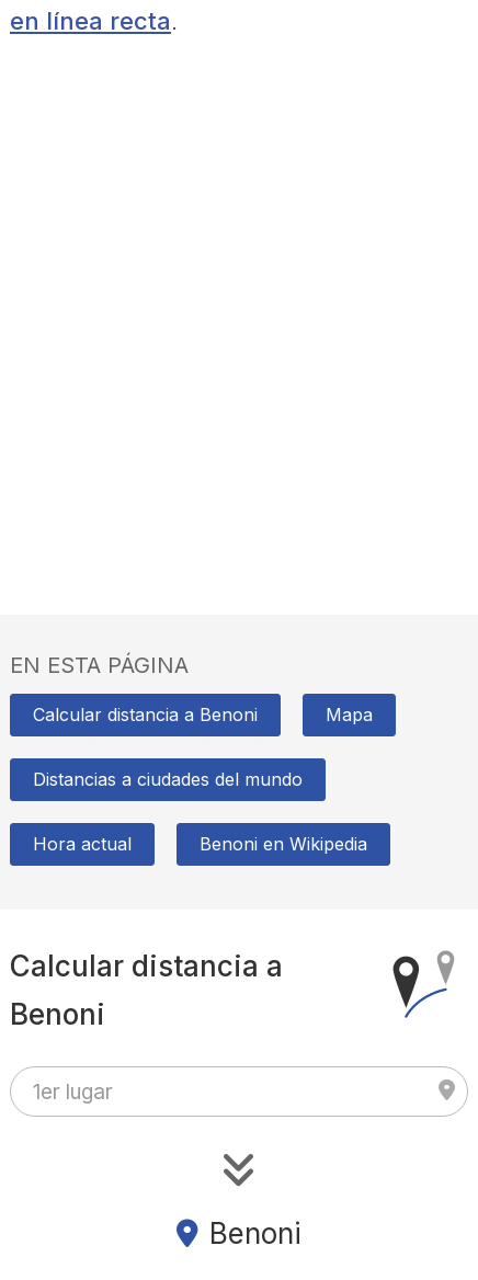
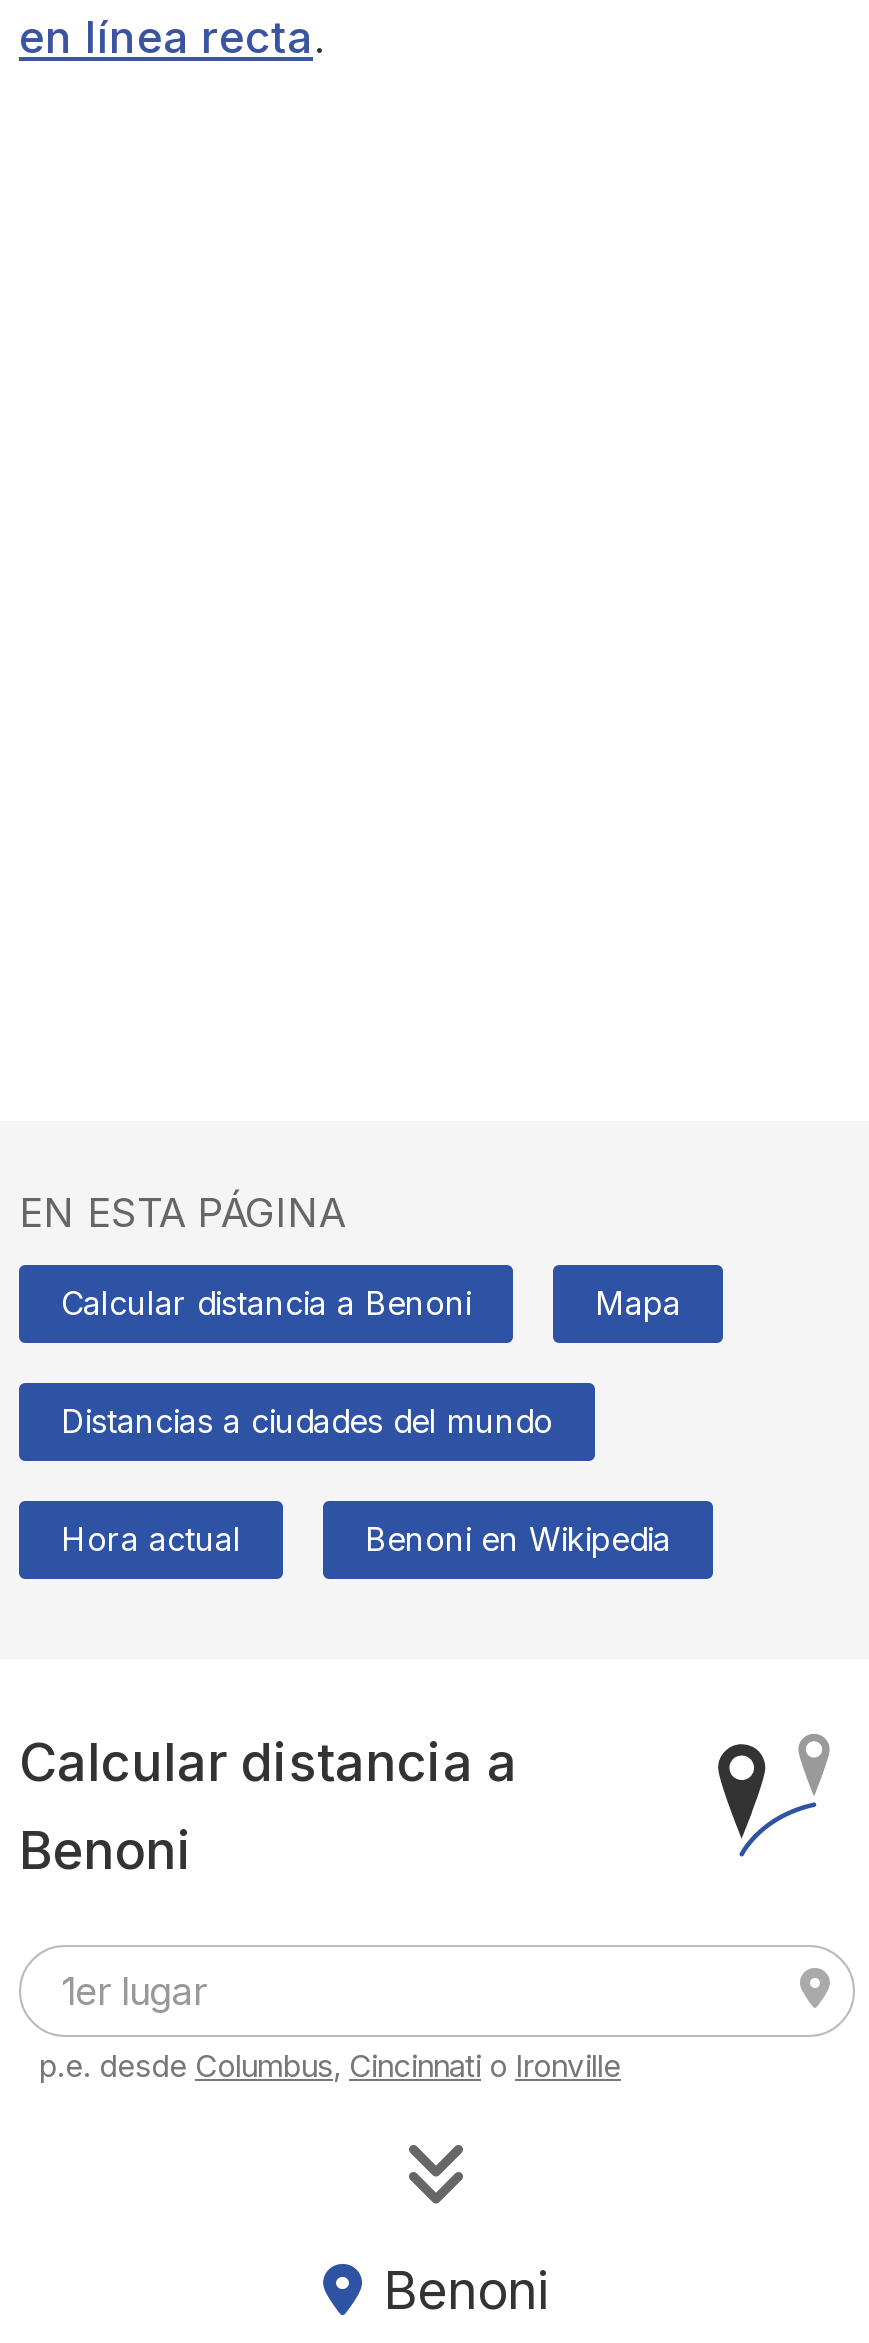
none -> [39,2047,621,2085] p.e. desde Columbus, Cincinnati o Ironville

